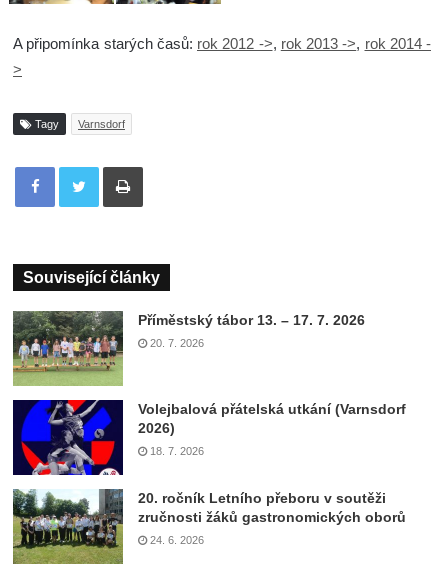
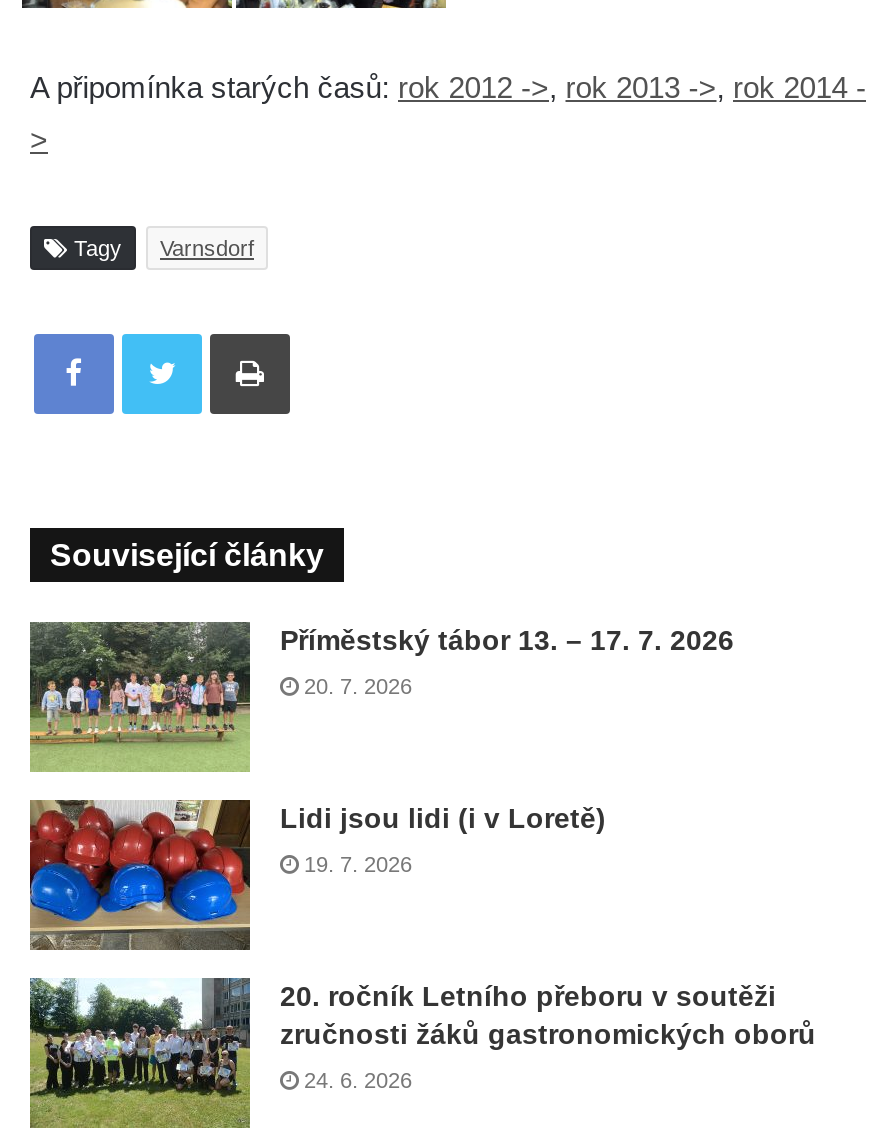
[12,399,406,476] [image] | Volejbalová přátelská utkání (Varnsdorf | 2026) -> [28,798,606,952] [image] | Lidi jsou lidi (i v Loretě)
[150,445,204,457] 18. 7. 2026 -> [304,853,412,877] 19. 7. 2026

